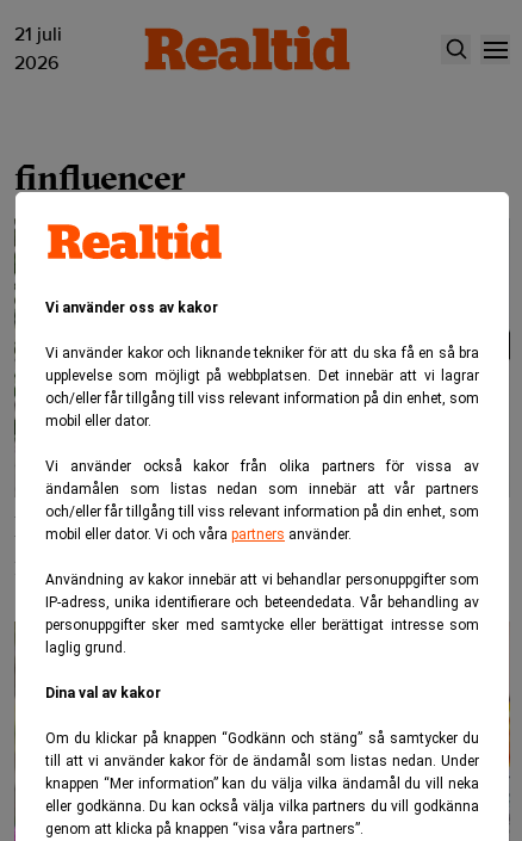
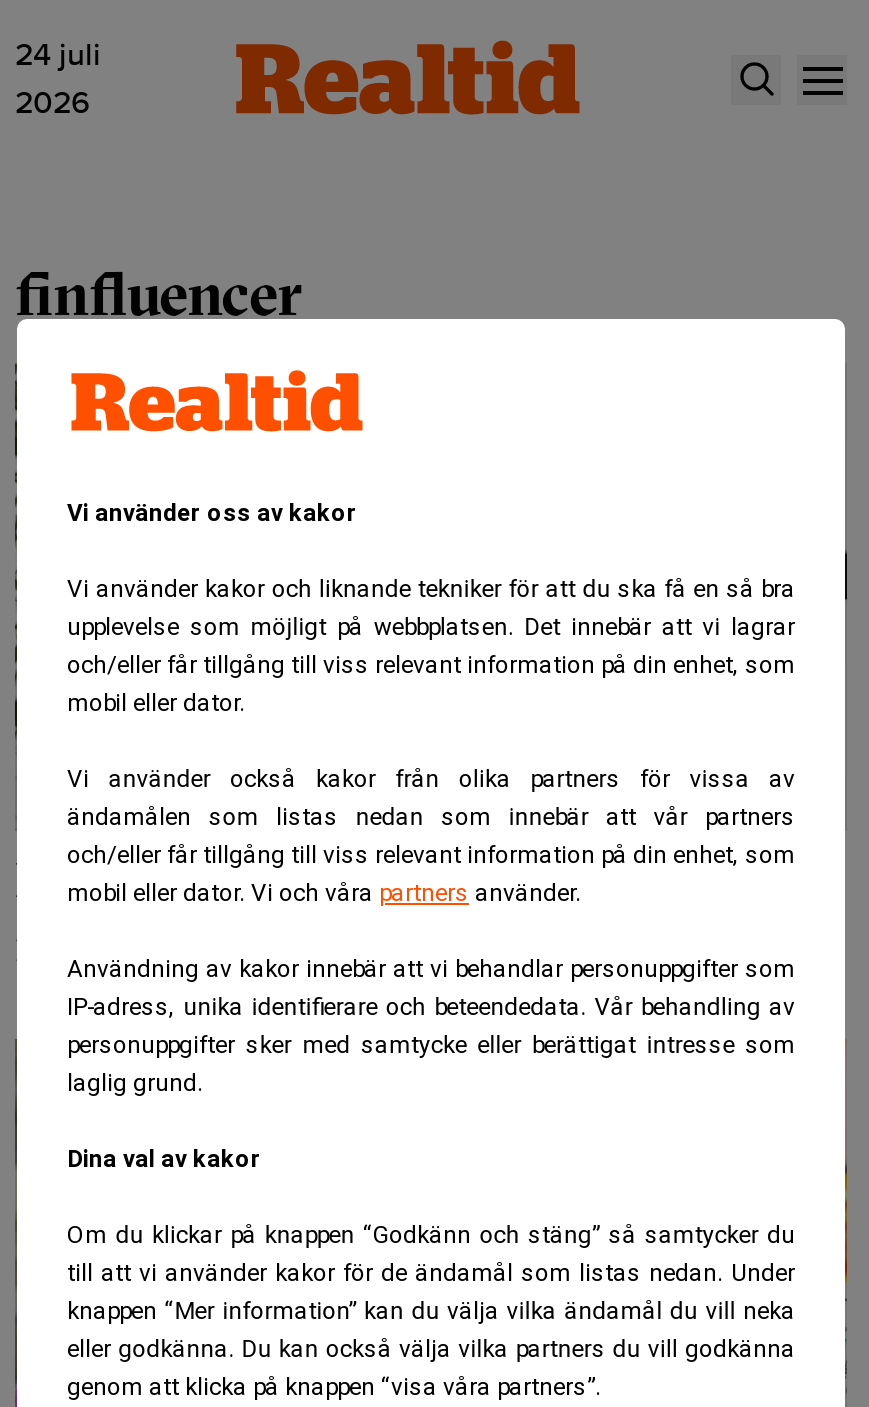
[14,23,62,47] 21 juli -> [15,35,101,75] 24 juli

